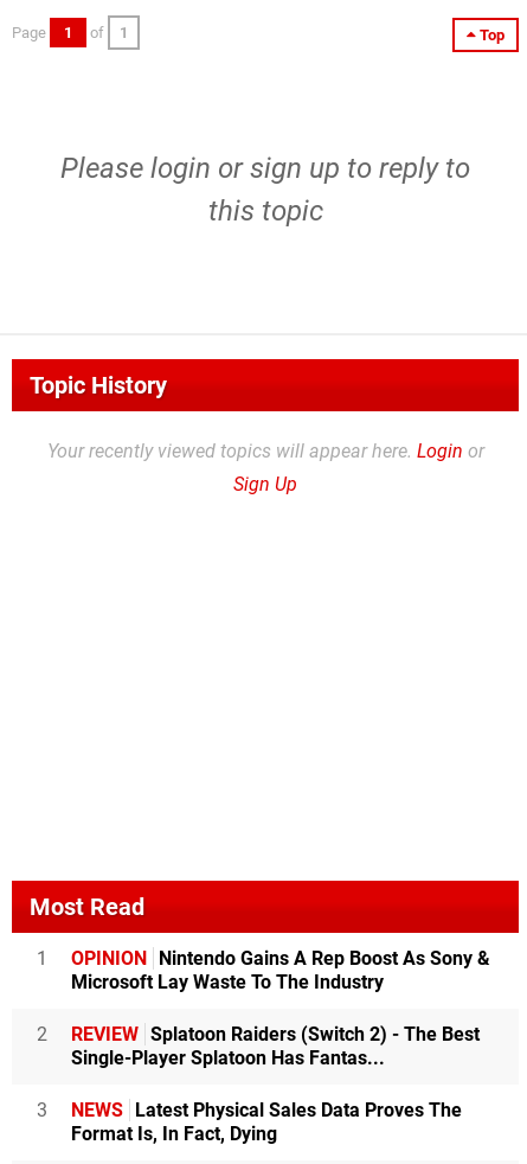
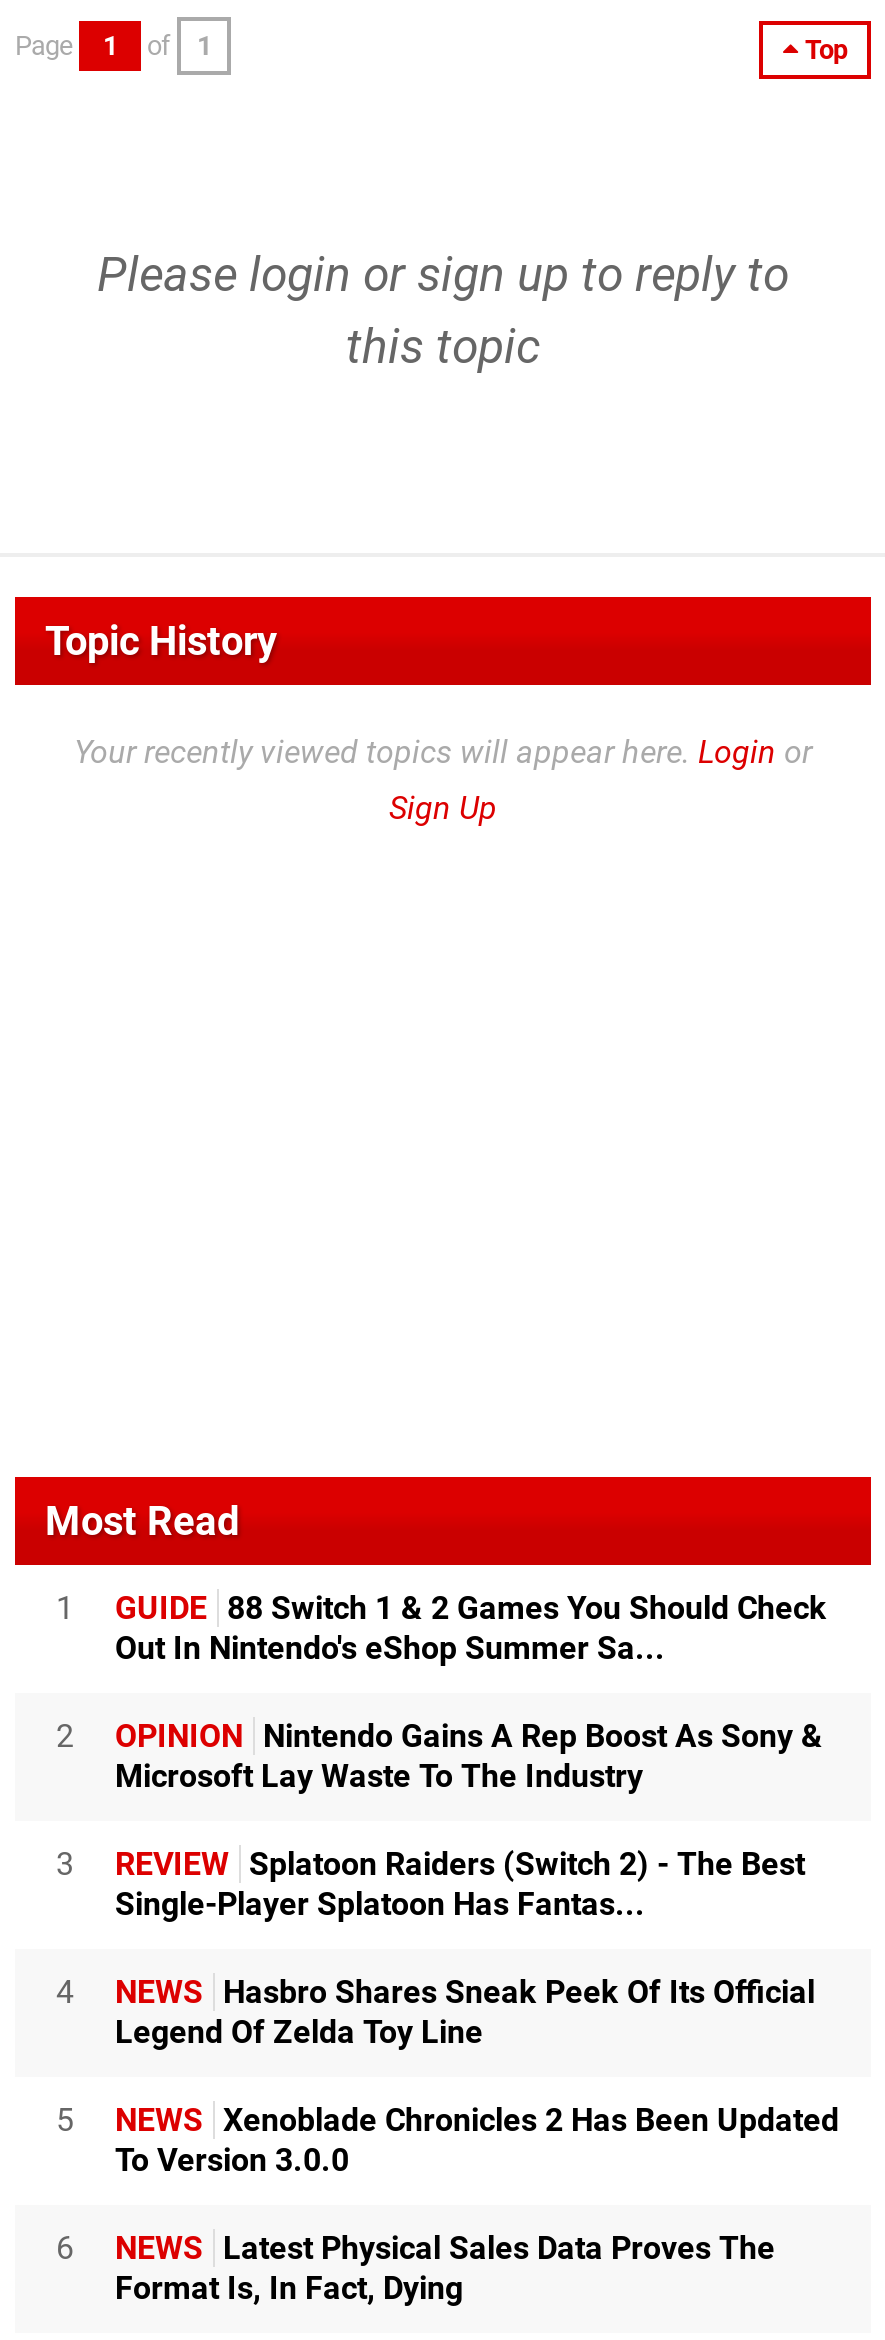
none -> [56,1589,827,1755] GUIDE 88 Switch 1 & 2 Games You Should Check | Out In Nintendo's eShop Summer Sa... | 2
[36,1023,480,1045] 2 REVIEW Splatoon Raiders (Switch 2) - The Best -> [56,1845,805,1883] 3 REVIEW Splatoon Raiders (Switch 2) - The Best
[36,1099,47,1121] 3 -> [56,1973,839,2267] 4 | NEWS Hasbro Shares Sneak Peek Of Its Official | Legend Of Zelda Toy Line | 5 | NEWS Xenoblade Chronicles 2 Has Been Updated | To Version 3.0.0 | 6

